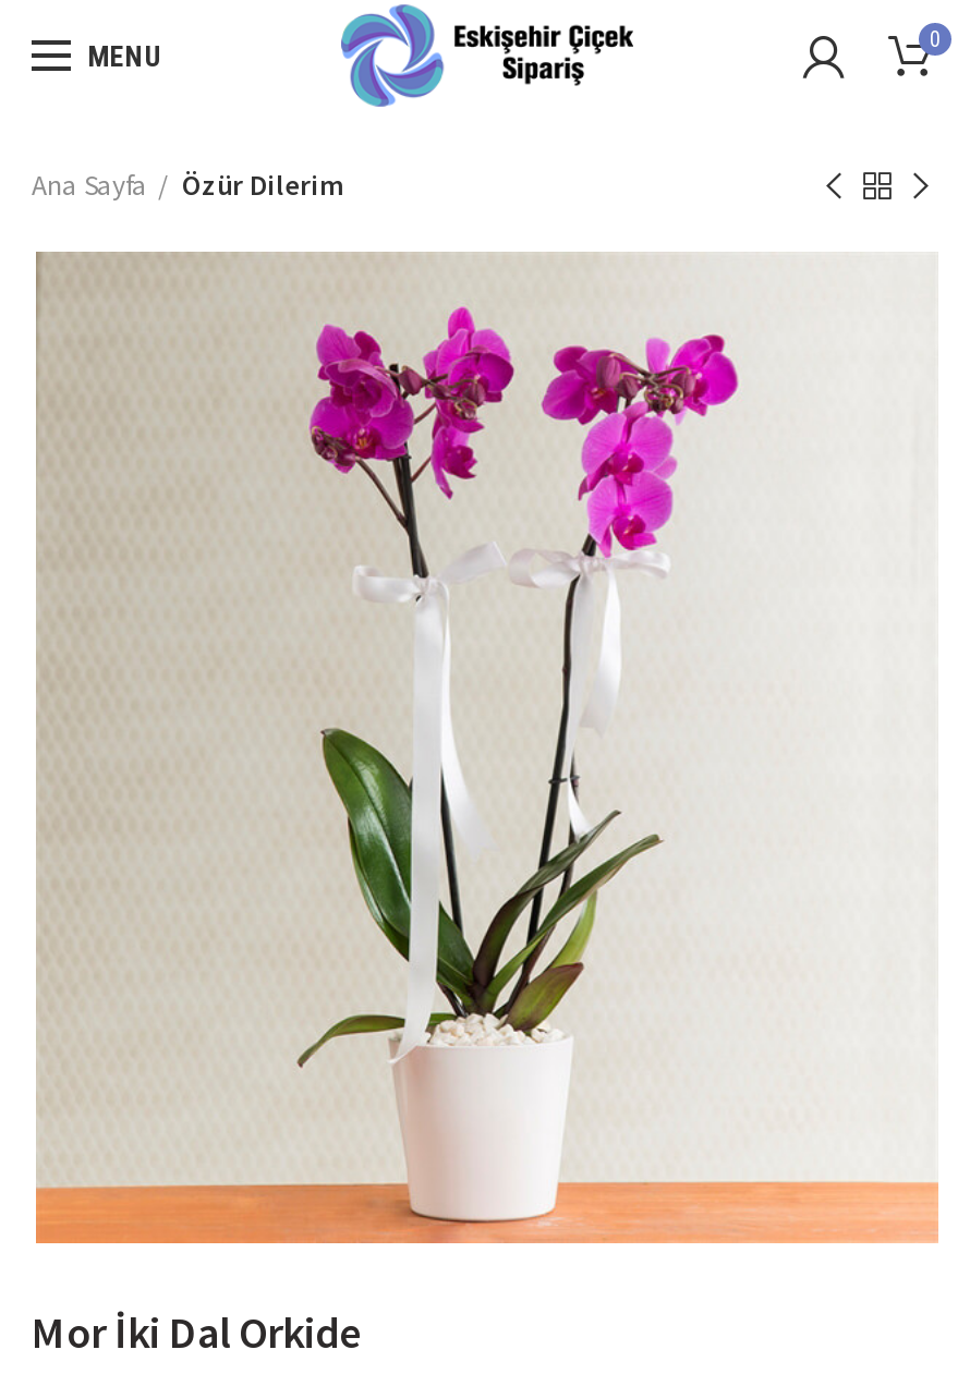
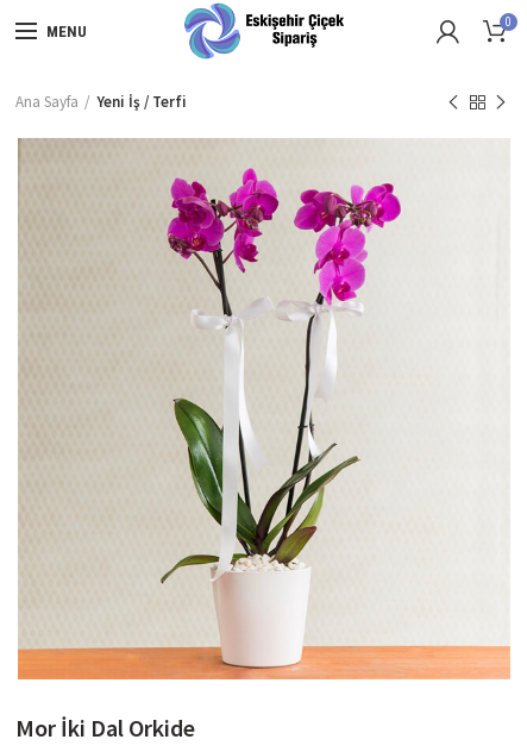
[182,167,343,204] Özür Dilerim -> [98,92,187,112] Yeni İş / Terfi

